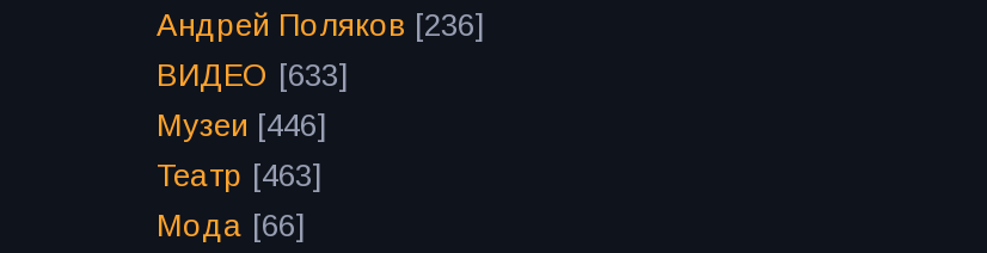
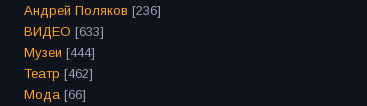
[157,108,326,143] Музеи [446] -> [24,45,95,60] Музеи [444]
[157,158,321,194] Театр [463] -> [24,66,93,81] Театр [462]

